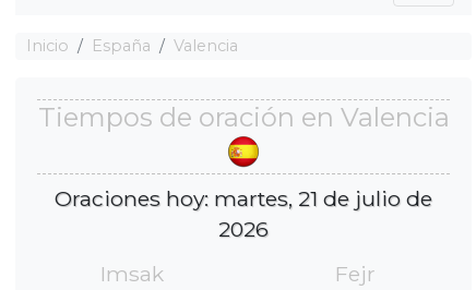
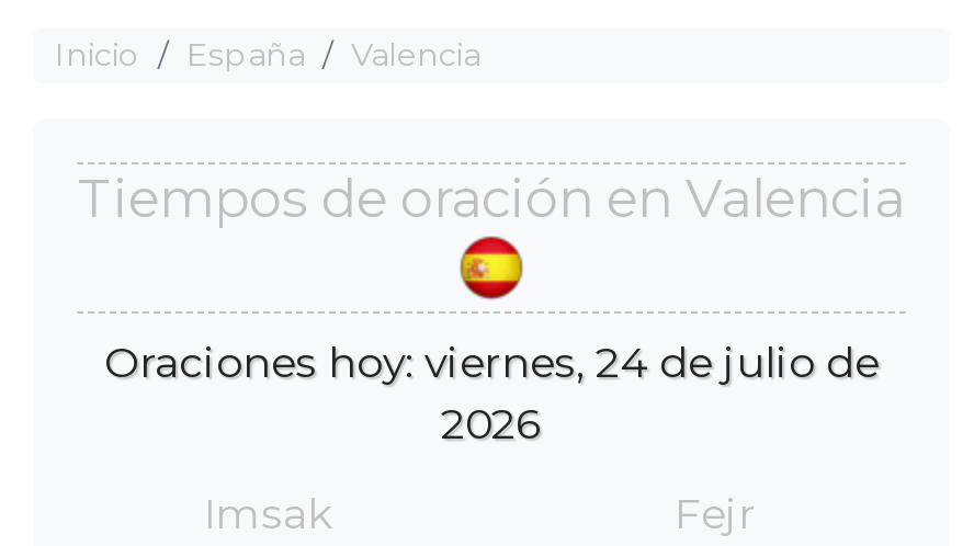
[55,185,432,211] Oraciones hoy: martes, 21 de julio de -> [104,335,879,388] Oraciones hoy: viernes, 24 de julio de

